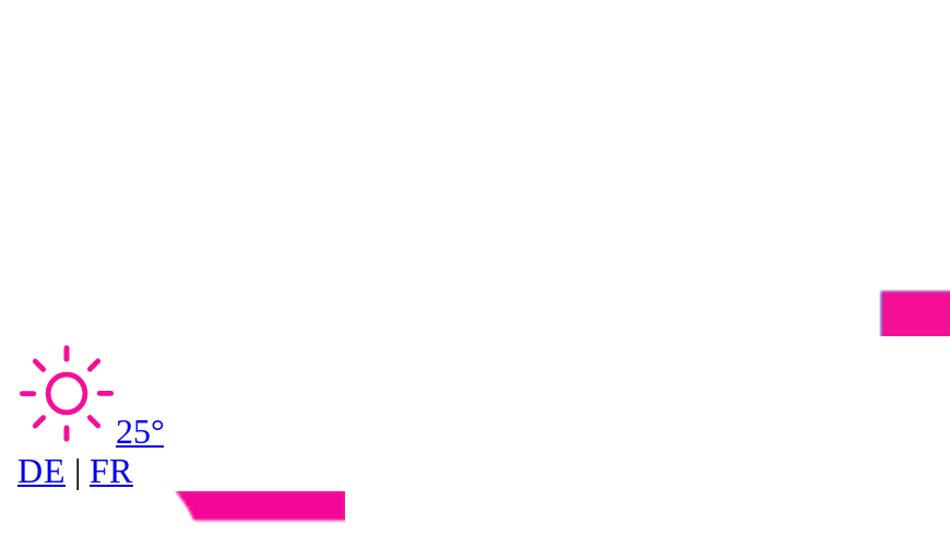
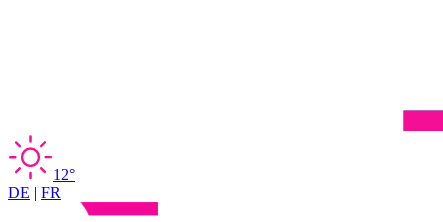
[116,413,164,450] 25° -> [53,166,75,183] 12°

